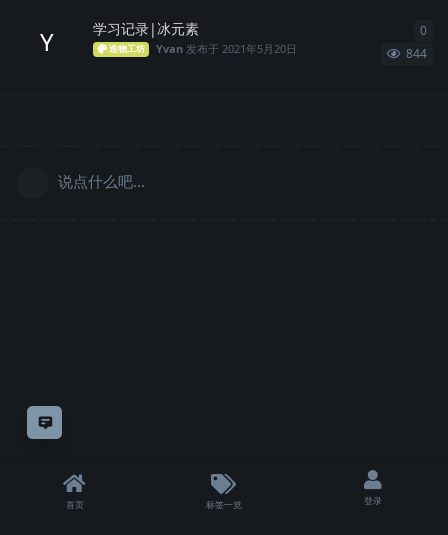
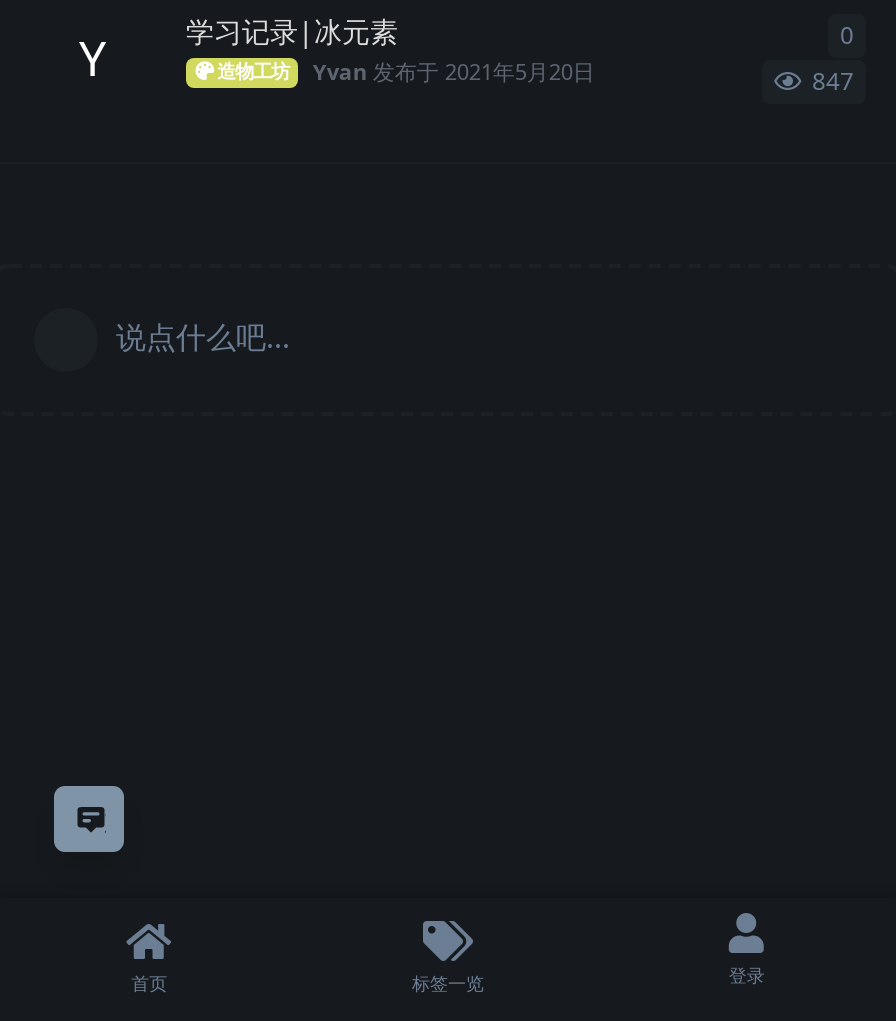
[406,45,427,62] 844 -> [812,65,854,99] 847

